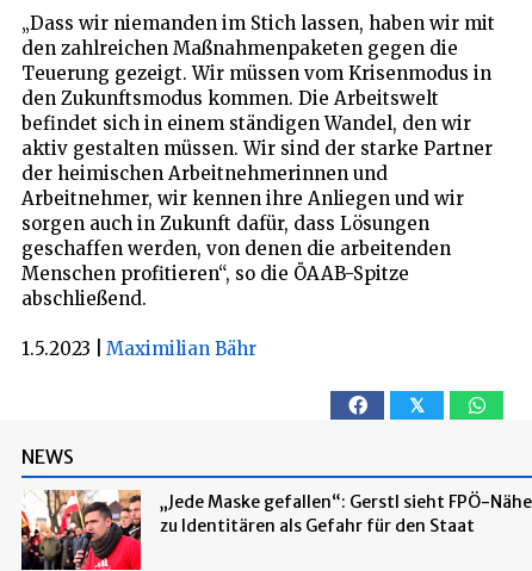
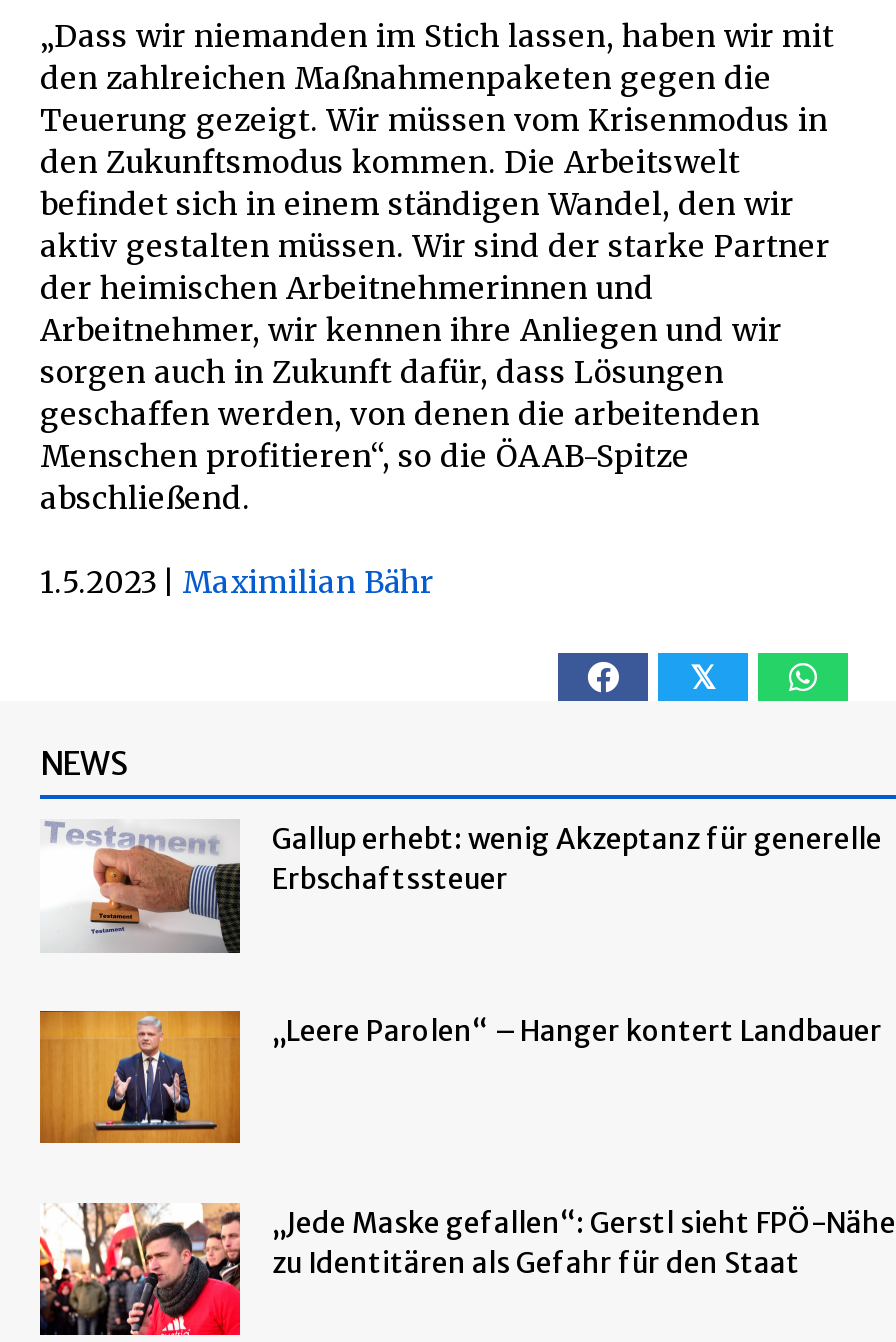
none -> [38,1009,882,1145] [image] | „Leere Parolen“ – Hanger kontert Landbauer
none -> [42,821,882,955] [image] | Gallup erhebt: wenig Akzeptanz für generelle | Erbschaftssteuer

